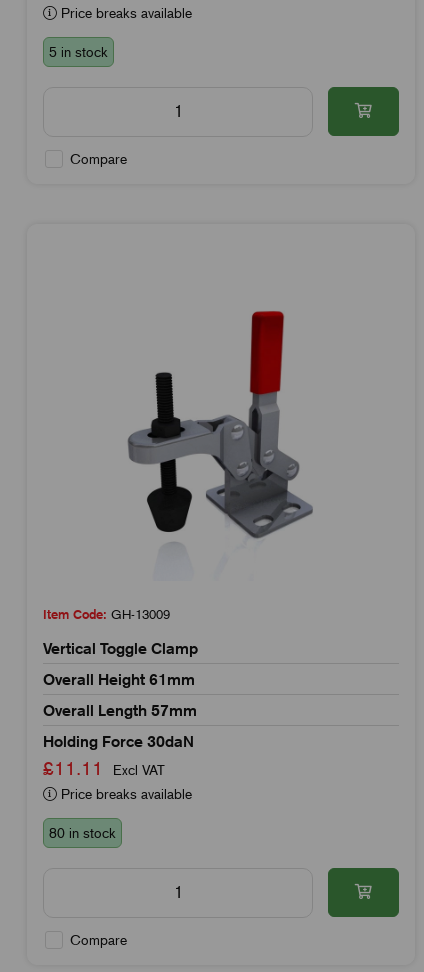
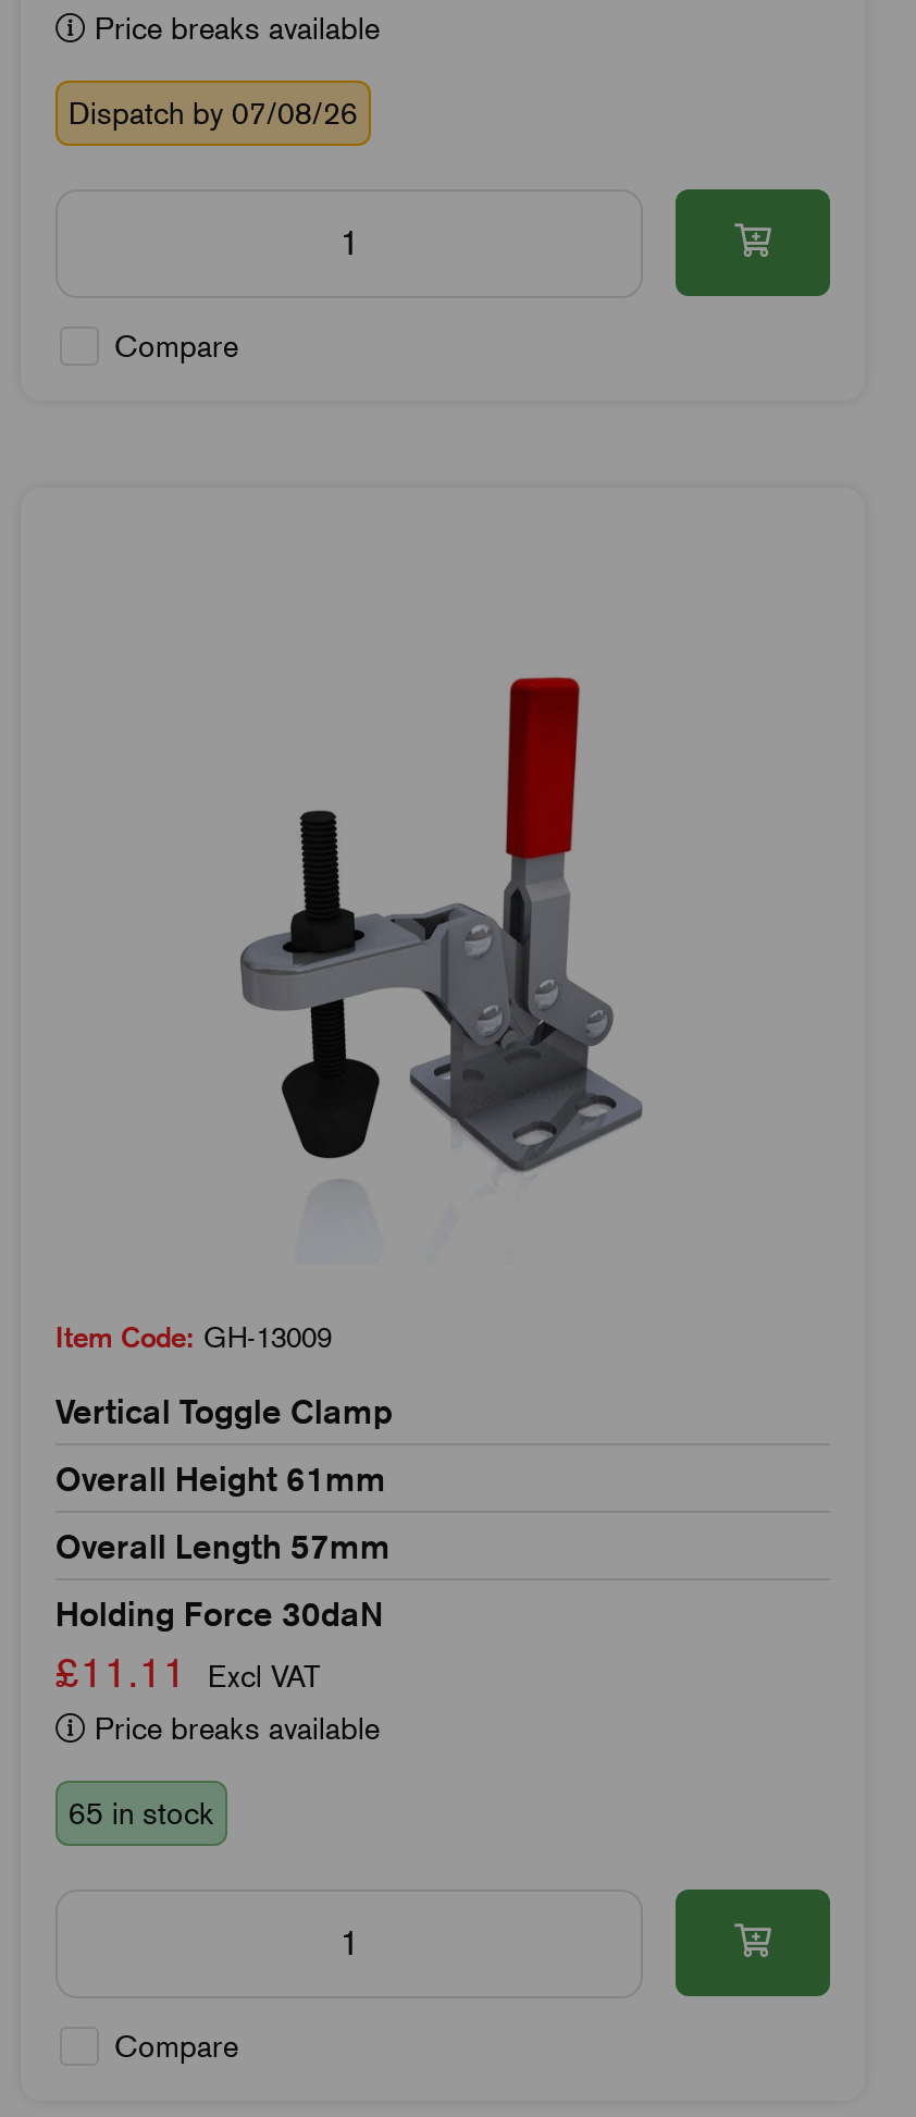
[49,44,108,60] 5 in stock -> [69,95,358,130] Dispatch by 07/08/26
[49,825,116,841] 80 in stock -> [69,1795,214,1830] 65 in stock

